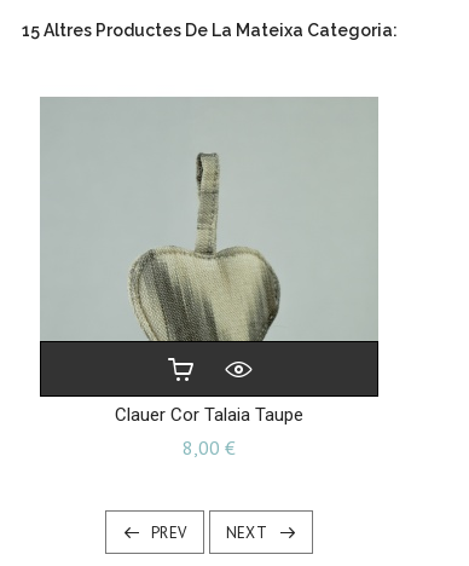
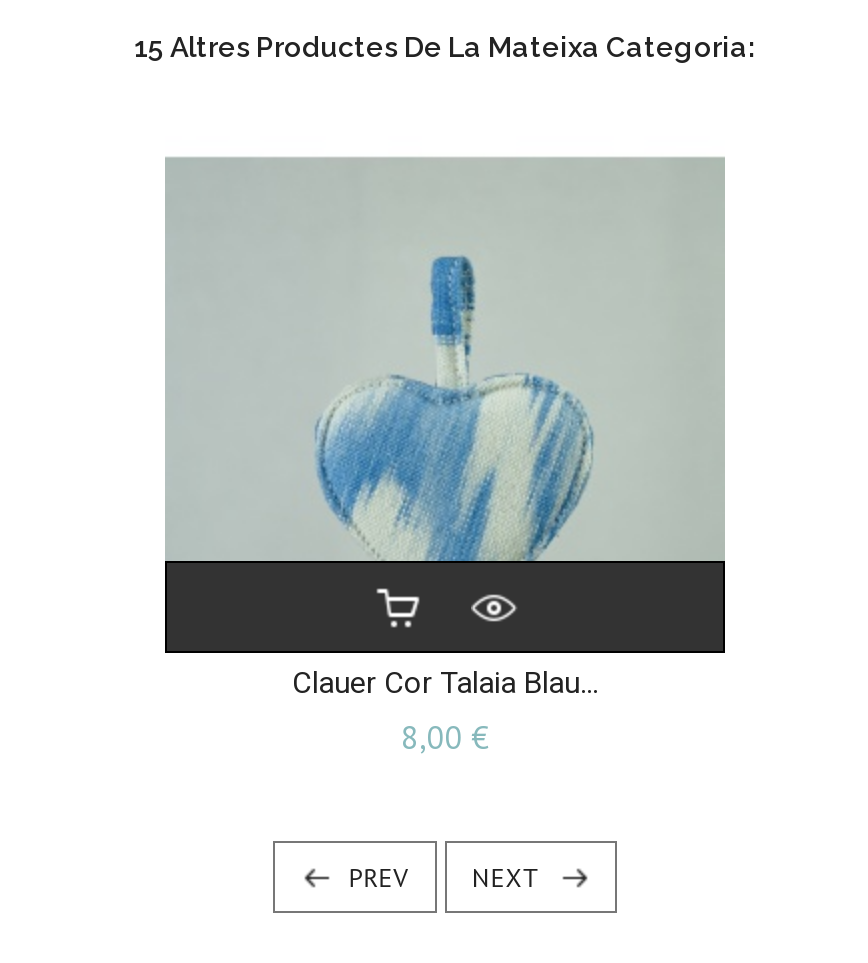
[128,151,297,341] [image] -> [313,249,593,563] [image]
[115,404,303,425] Clauer Cor Talaia Taupe -> [292,665,598,701] Clauer Cor Talaia Blau...

